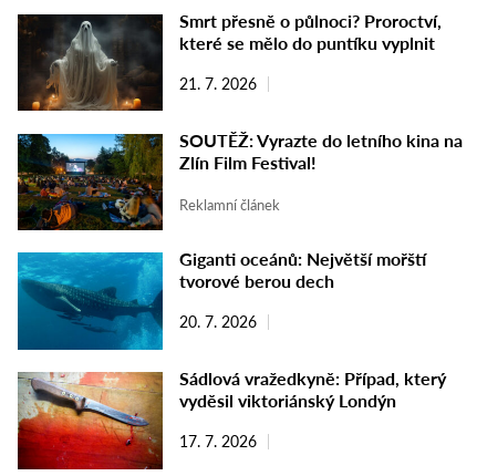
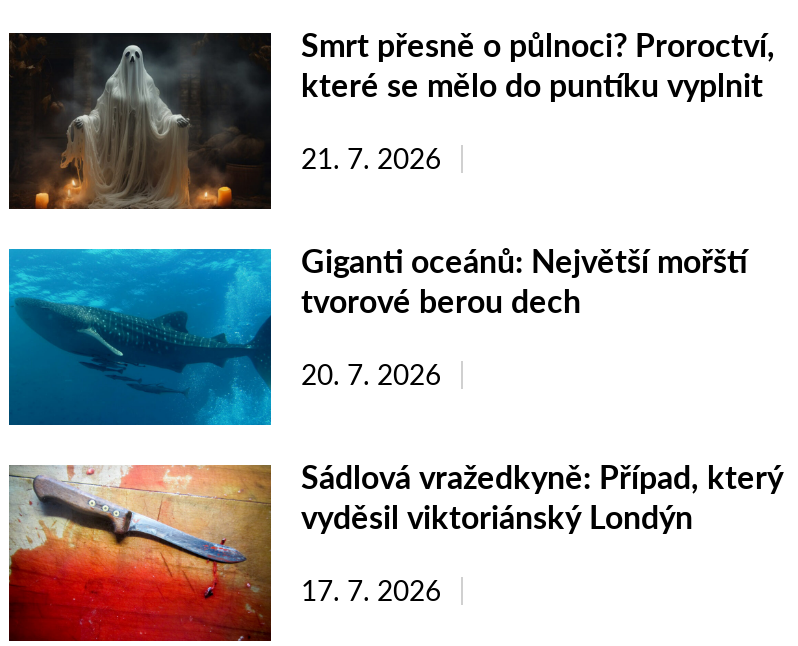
[17,130,463,231] [image] | SOUTĚŽ: Vyrazte do letního kina na | Zlín Film Festival! | Reklamní článek -> none

